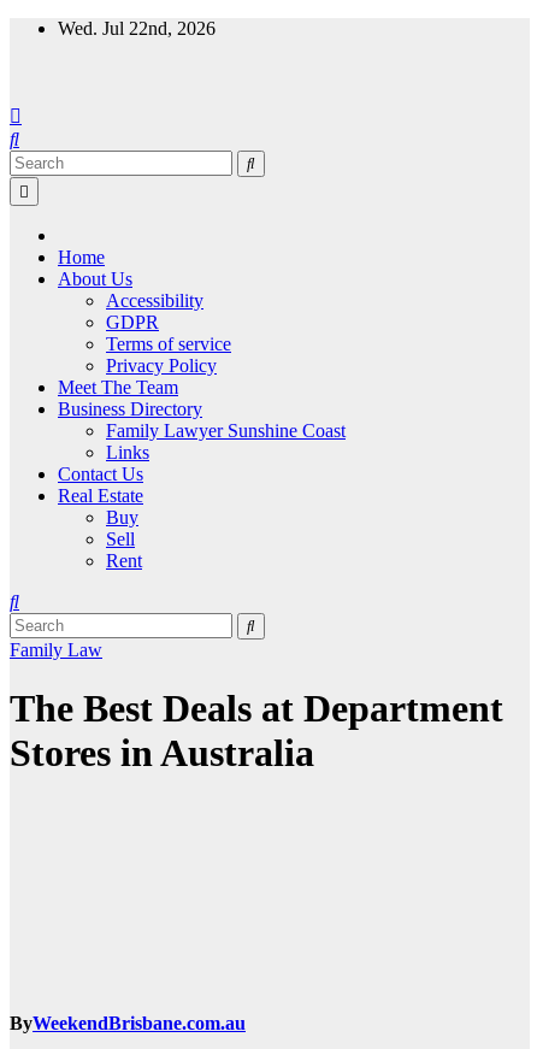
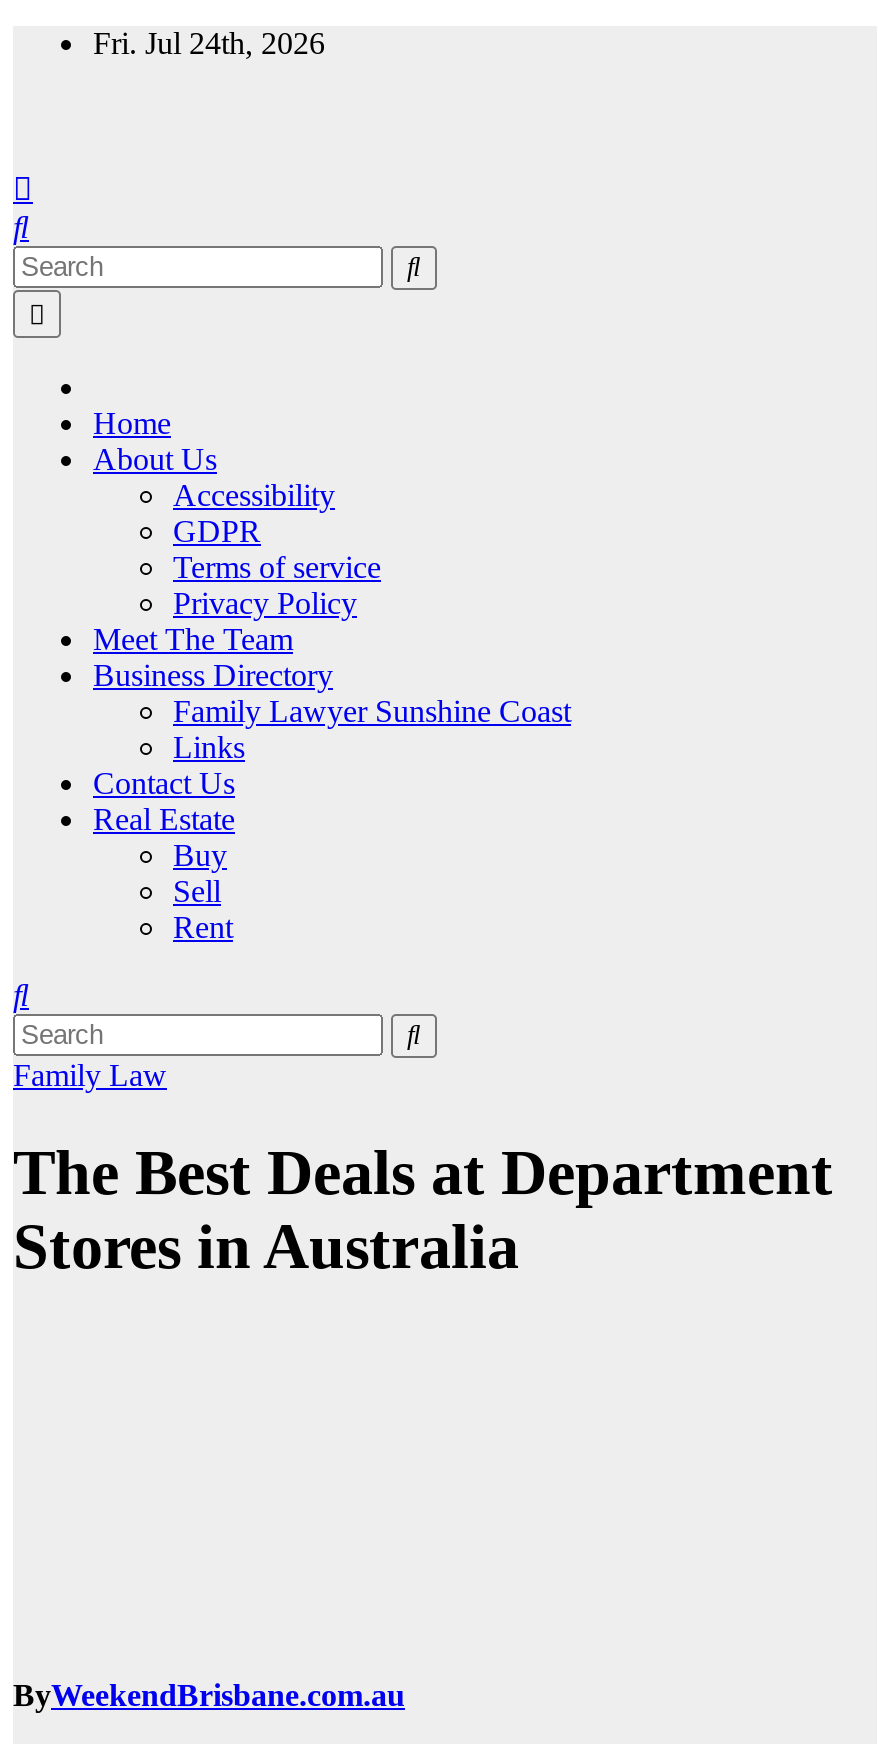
[58,18,216,39] Wed. Jul 22nd, 2026 -> [93,26,325,60] Fri. Jul 24th, 2026

